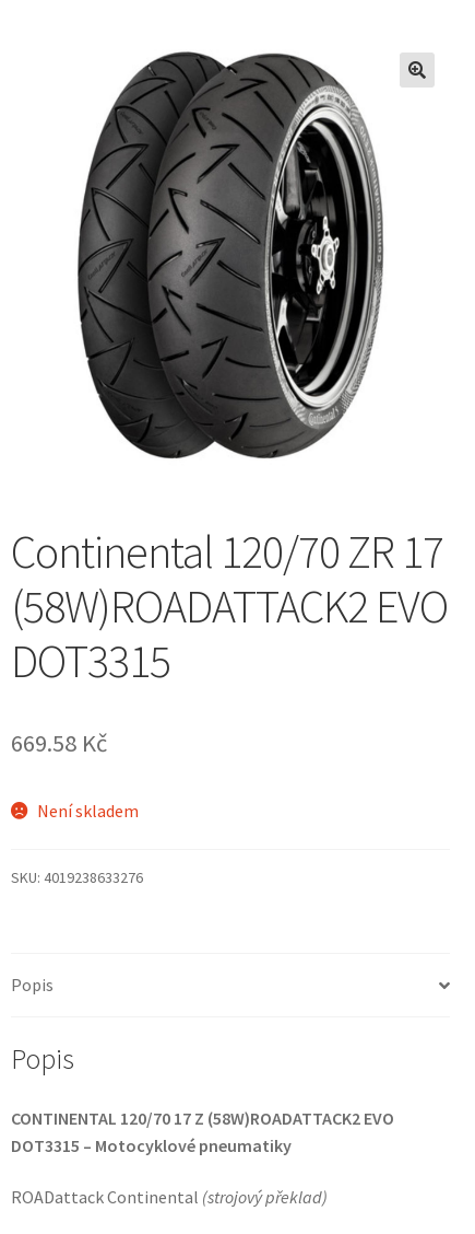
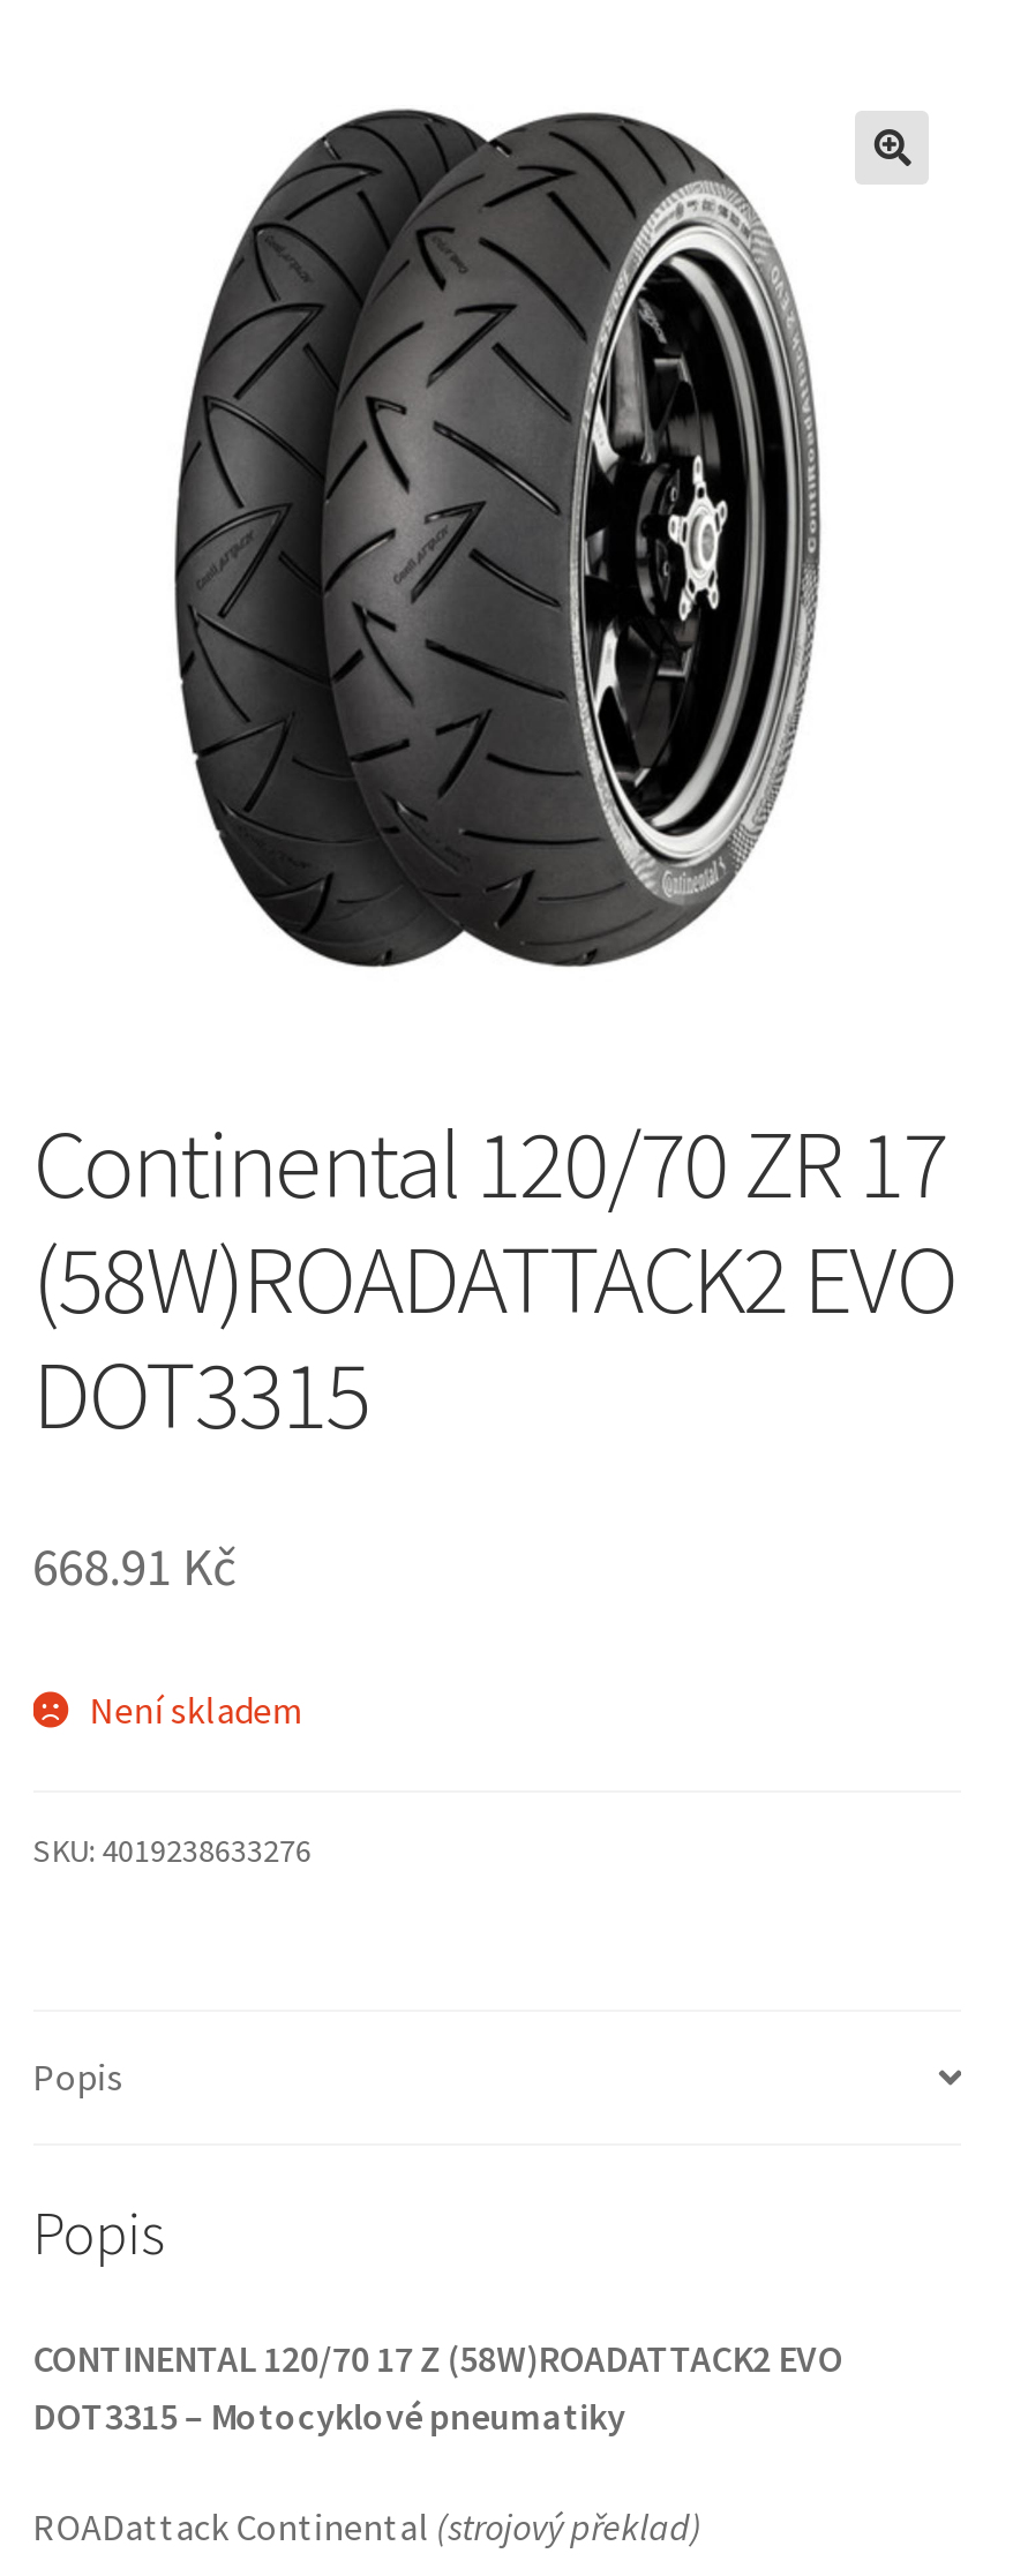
[10,727,107,758] 669.58 Kč -> [33,1534,236,1598] 668.91 Kč

